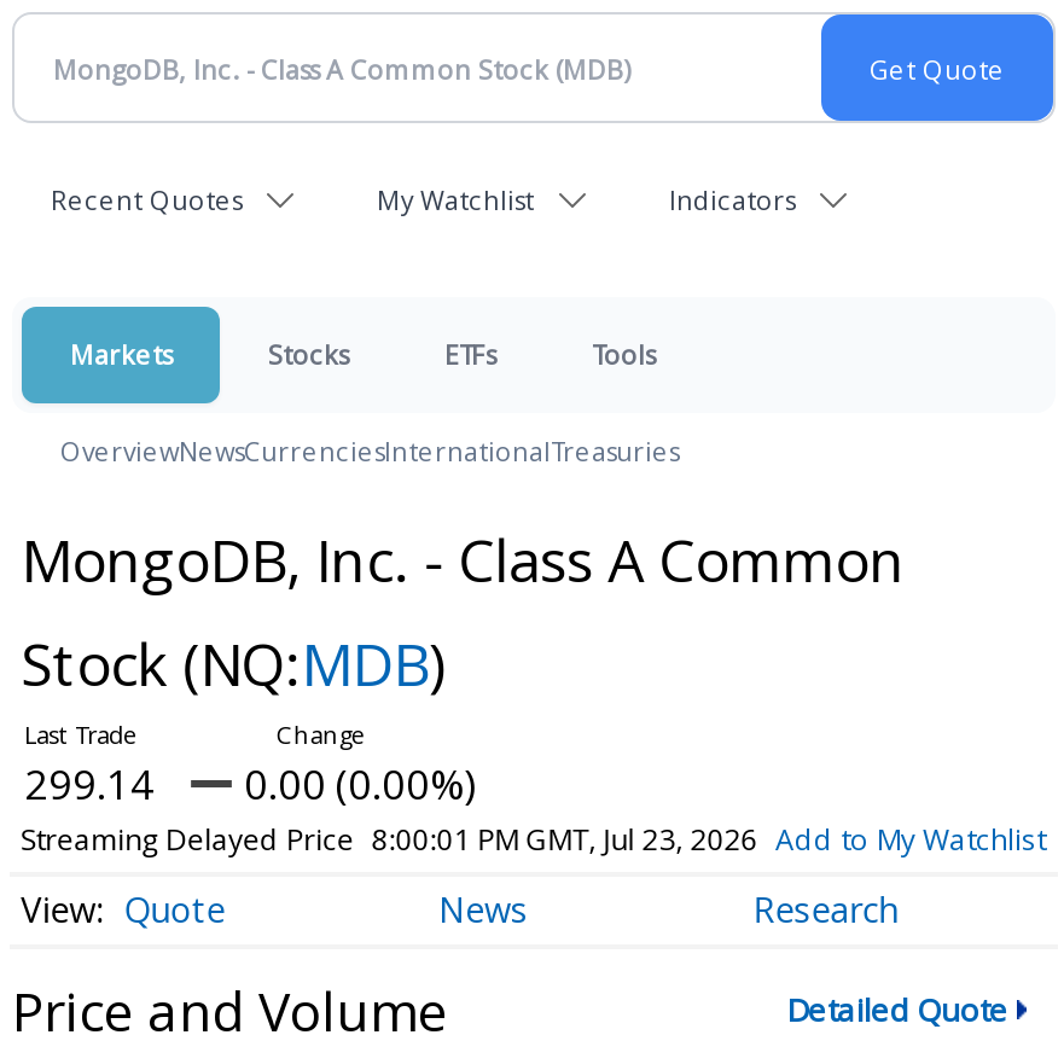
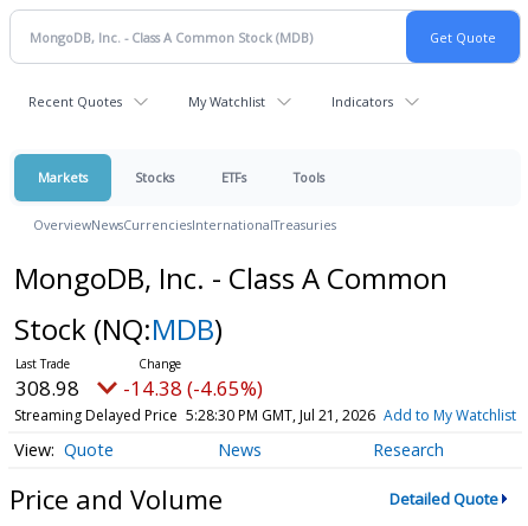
[24,756,155,812] 299.14 -> [15,374,79,402] 308.98
[244,756,476,812] 0.00 (0.00%) -> [123,374,263,402] -14.38 (-4.65%)
[21,819,1046,860] Streaming Delayed Price 8:00:01 PM GMT, Jul 23, 2026 Add to My Watchlist -> [14,405,516,425] Streaming Delayed Price 5:28:30 PM GMT, Jul 21, 2026 Add to My Watchlist

